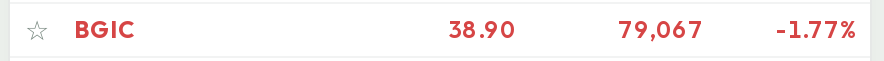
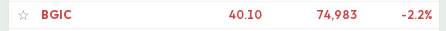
[448,15,516,45] 38.90 -> [229,7,262,22] 40.10
[618,15,704,45] 79,067 -> [316,7,357,22] 74,983
[776,15,858,45] -1.77% -> [401,7,433,22] -2.2%

